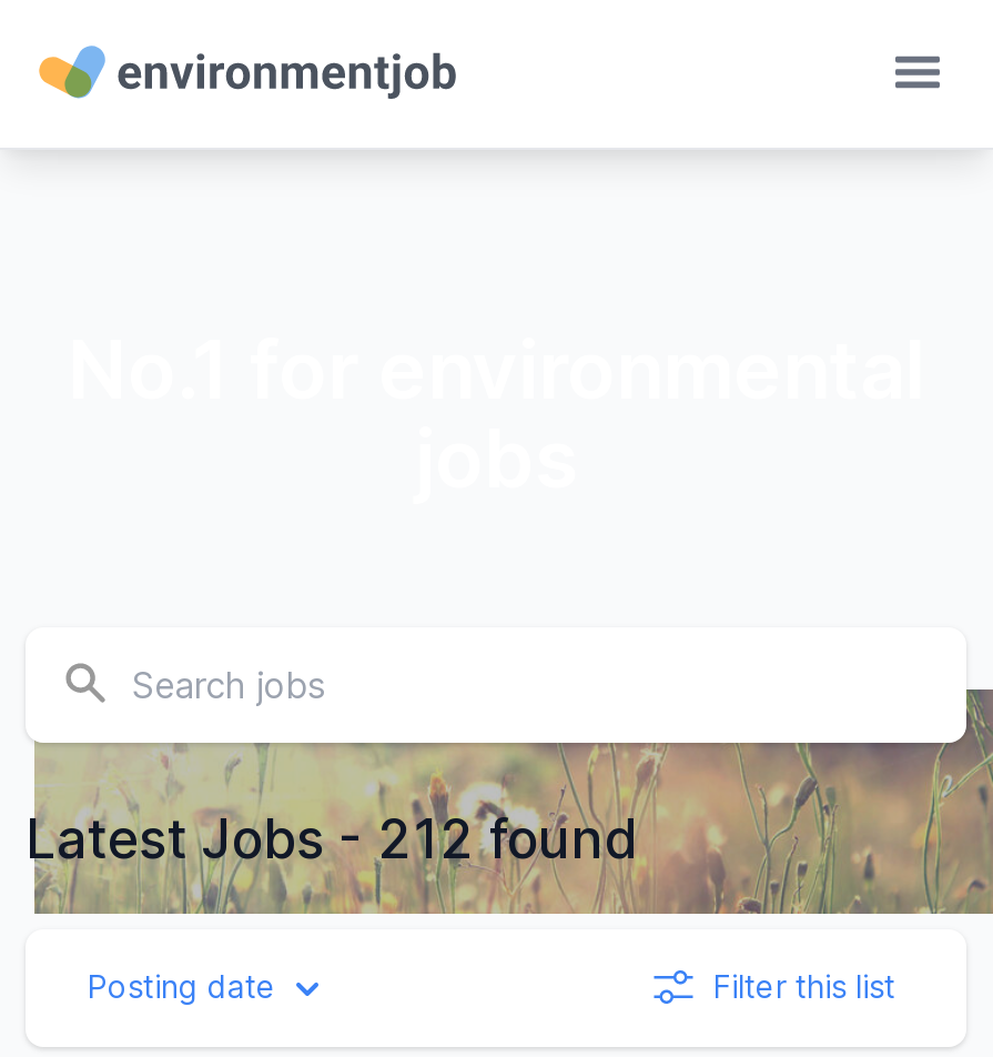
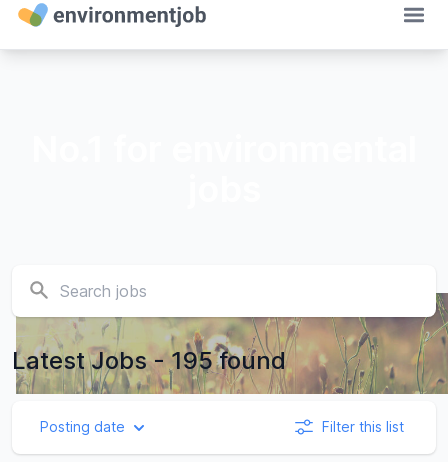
[26,807,638,872] Latest Jobs - 212 found -> [12,346,286,375] Latest Jobs - 195 found

